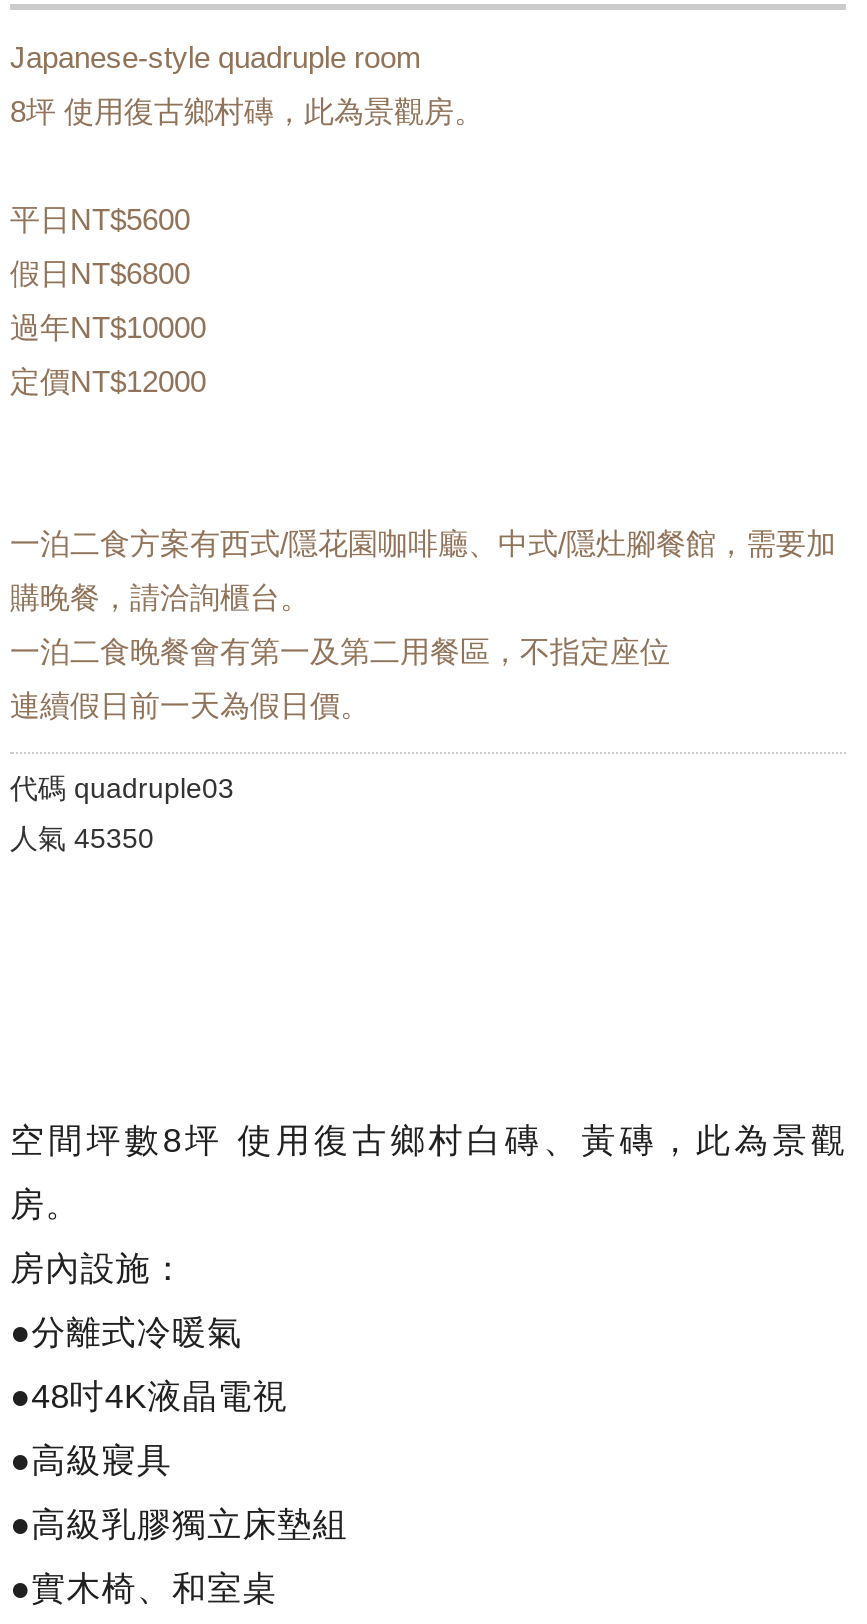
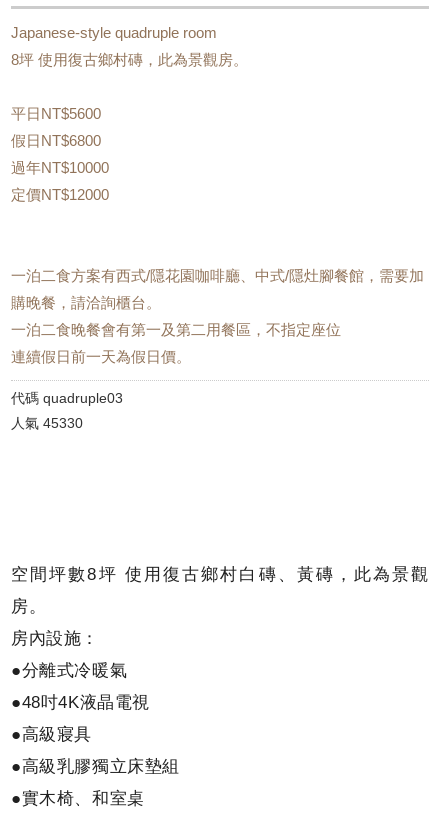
[10,822,154,854] 人氣45350 -> [11,415,83,431] 人氣45330

